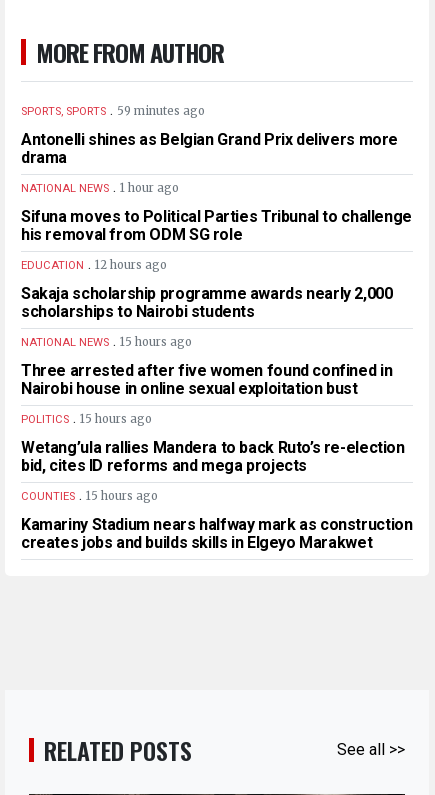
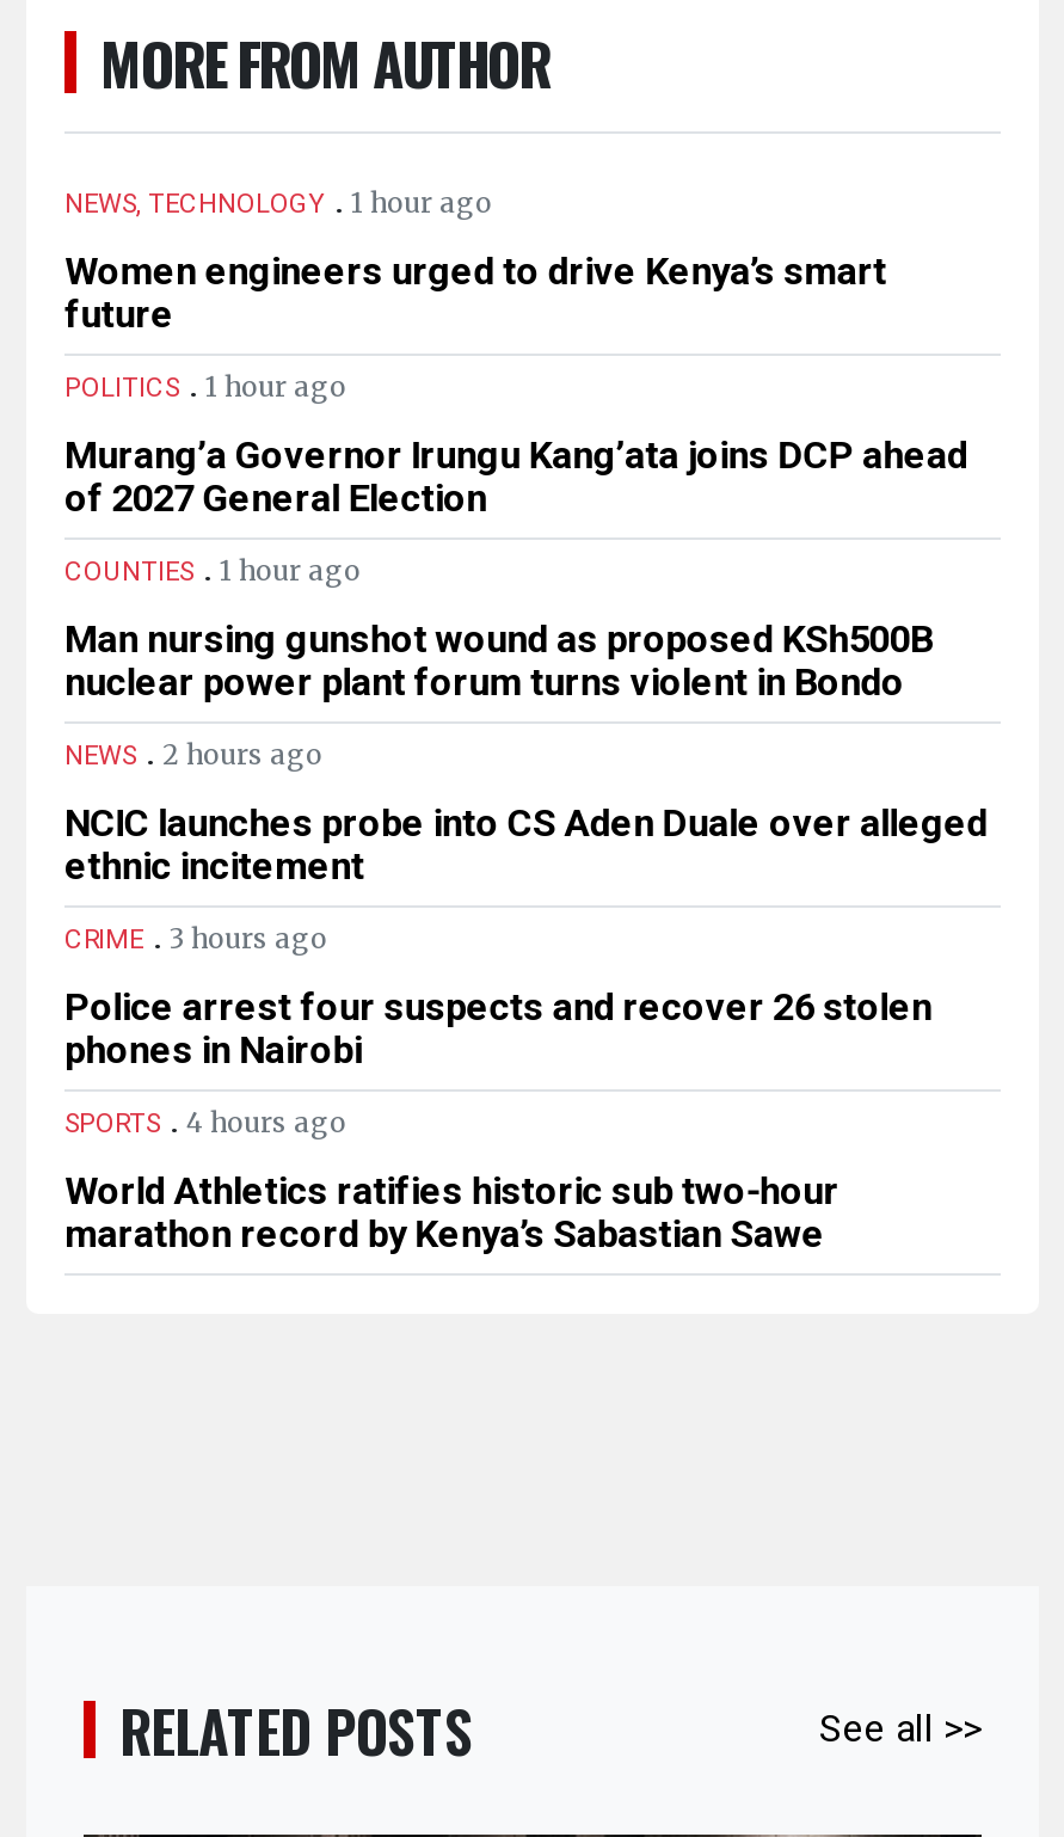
[21,100,205,119] SPORTS, SPORTS. 59 minutes ago -> [64,178,492,223] NEWS, TECHNOLOGY. 1 hour ago
[21,130,398,167] Antonelli shines as Belgian Grand Prix delivers more | drama -> [64,250,886,338] Women engineers urged to drive Kenya’s smart | future
[21,177,179,196] NATIONAL NEWS. 1 hour ago -> [64,362,346,407] POLITICS. 1 hour ago
[21,207,412,244] Sifuna moves to Political Parties Tribunal to challenge | his removal from ODM SG role -> [64,434,968,522] Murang’a Governor Irungu Kang’ata joins DCP ahead | of 2027 General Election
[21,254,167,273] EDUCATION. 12 hours ago -> [64,546,361,591] COUNTIES. 1 hour ago
[21,284,392,321] Sakaja scholarship programme awards nearly 2,000 | scholarships to Nairobi students -> [64,618,933,706] Man nursing gunshot wound as proposed KSh500B | nuclear power plant forum turns violent in Bondo
[21,331,192,350] NATIONAL NEWS. 15 hours ago -> [64,730,322,775] NEWS. 2 hours ago
[21,361,392,398] Three arrested after five women found confined in | Nairobi house in online sexual exploitation bust -> [64,801,987,890] NCIC launches probe into CS Aden Duale over alleged | ethnic incitement
[21,408,152,427] POLITICS. 15 hours ago -> [64,914,327,959] CRIME. 3 hours ago
[21,438,405,475] Wetang’ula rallies Mandera to back Ruto’s re-election | bid, cites ID reforms and mega projects -> [64,985,932,1074] Police arrest four suspects and recover 26 stolen | phones in Nairobi
[21,485,158,504] COUNTIES. 15 hours ago -> [64,1098,346,1143] SPORTS. 4 hours ago
[21,515,412,552] Kamariny Stadium nears halfway mark as construction | creates jobs and builds skills in Elgeyo Marakwet -> [64,1169,839,1258] World Athletics ratifies historic sub two-hour | marathon record by Kenya’s Sabastian Sawe

